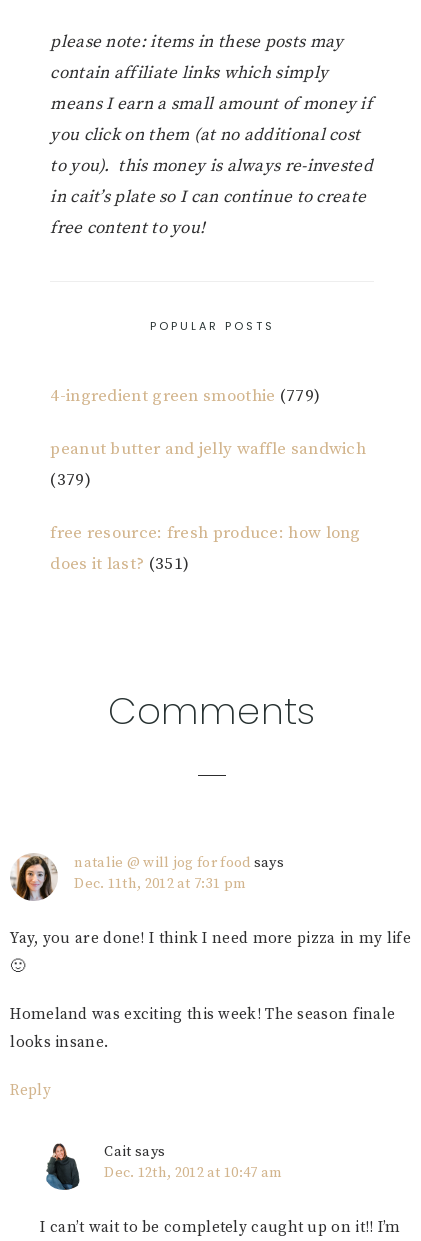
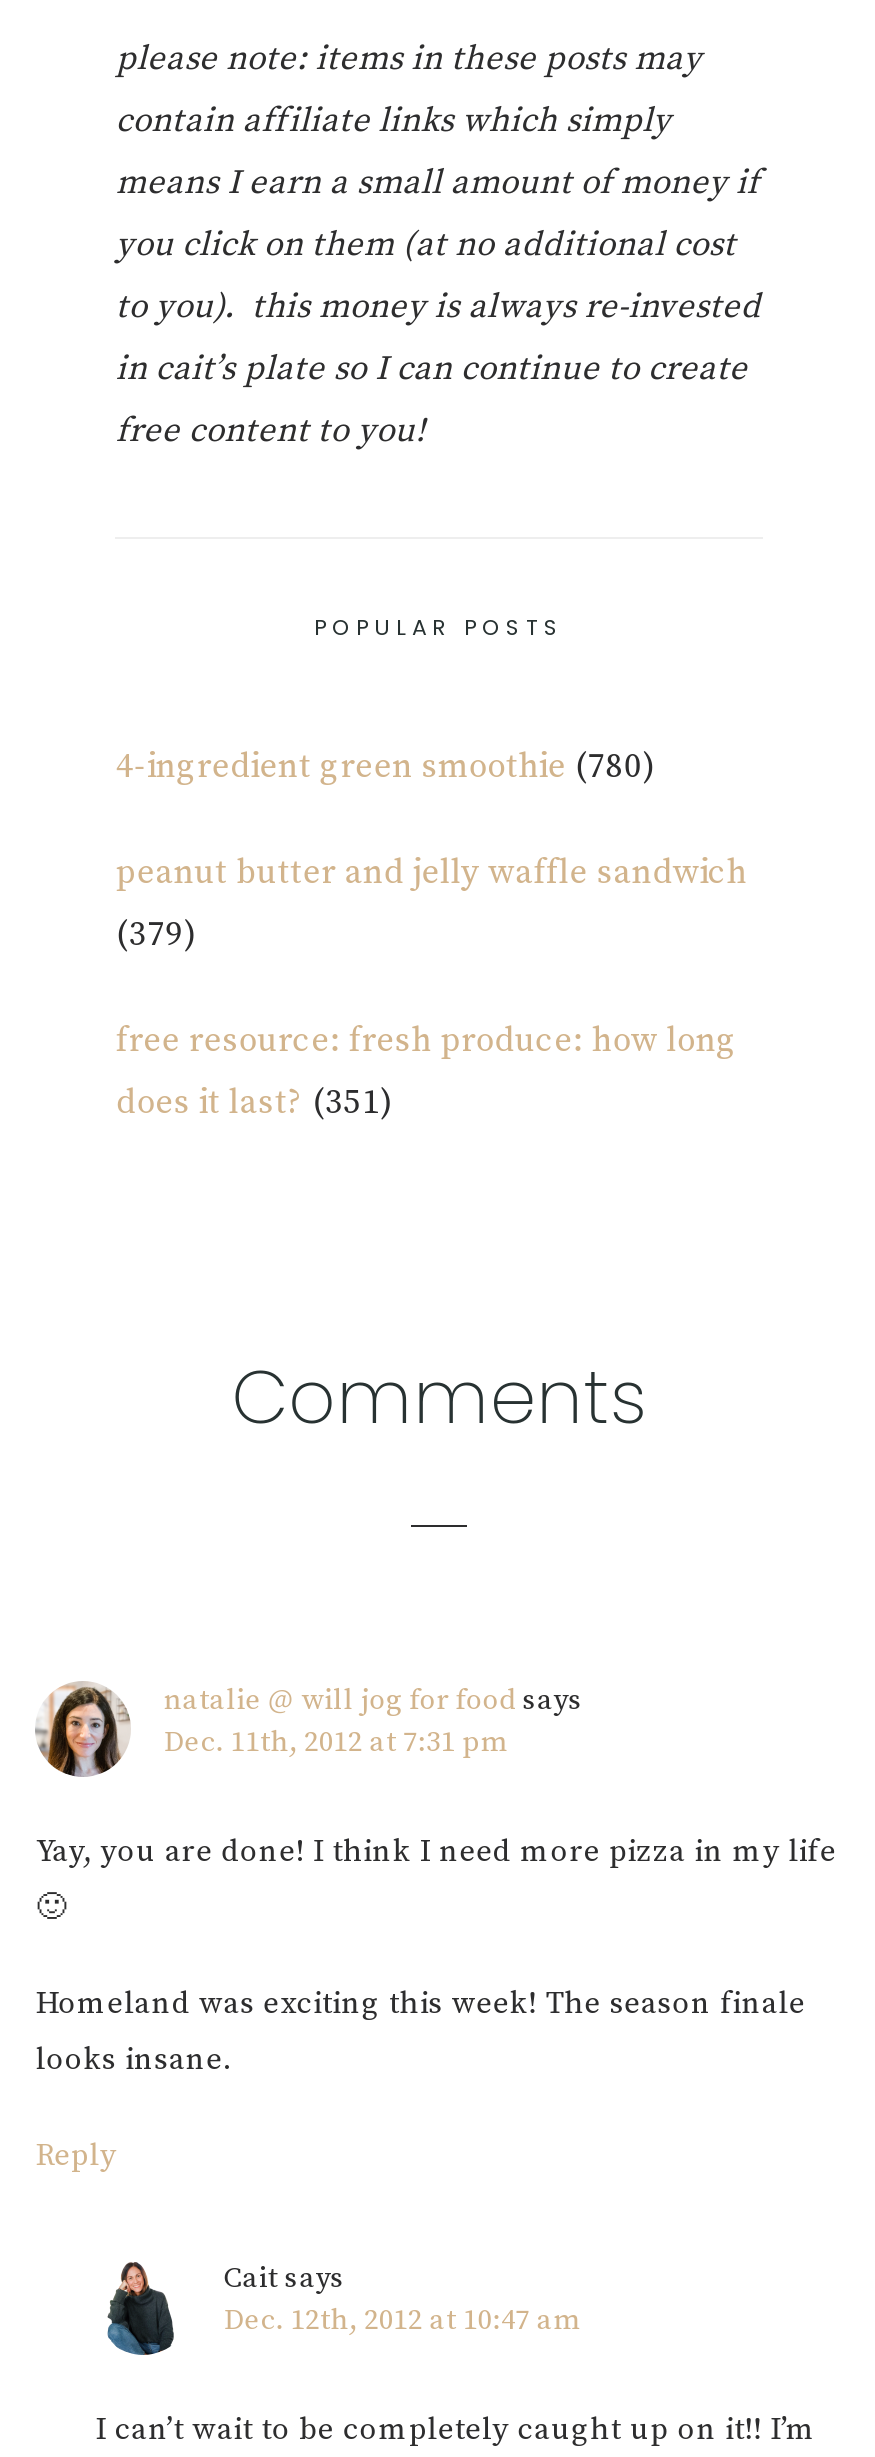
[50,385,320,407] 4-ingredient green smoothie (779) -> [116,744,656,788] 4-ingredient green smoothie (780)

